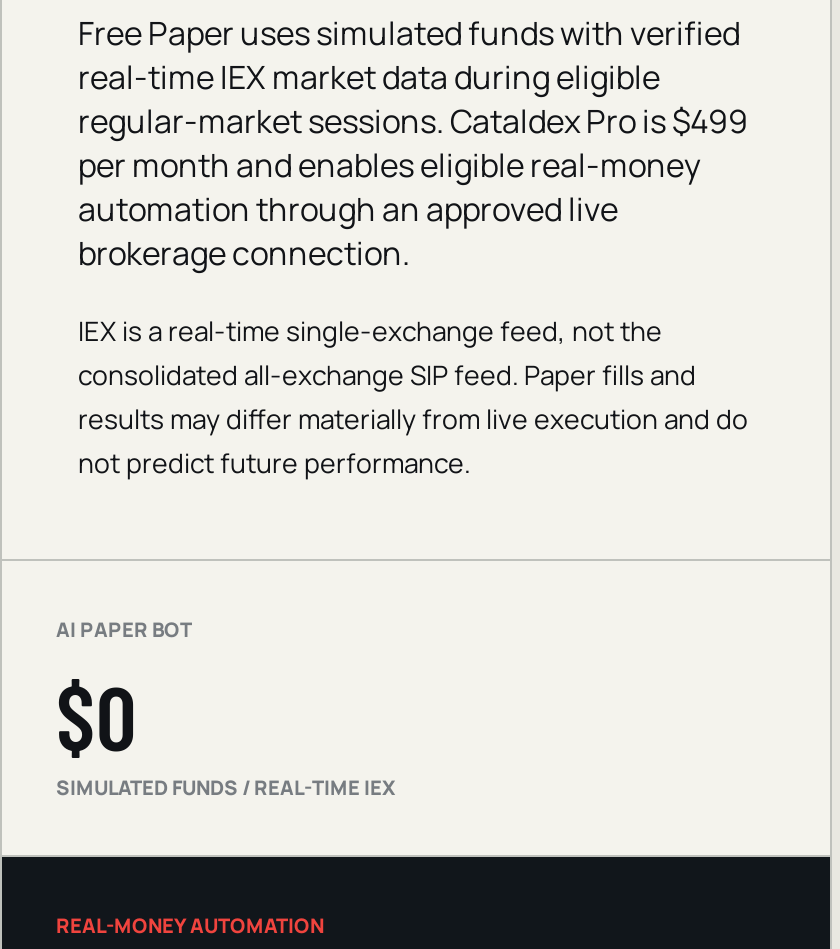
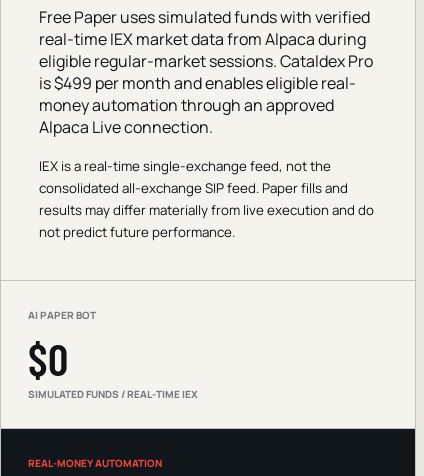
[78,55,748,275] real-time IEX market data during eligible | regular-market sessions. Cataldex Pro is $499 | per month and enables eligible real-money | automation through an approved live | brokerage connection. -> [39,28,373,138] real-time IEX market data from Alpaca during | eligible regular-market sessions. Cataldex Pro | is $499 per month and enables eligible real- | money automation through an approved | Alpaca Live connection.

